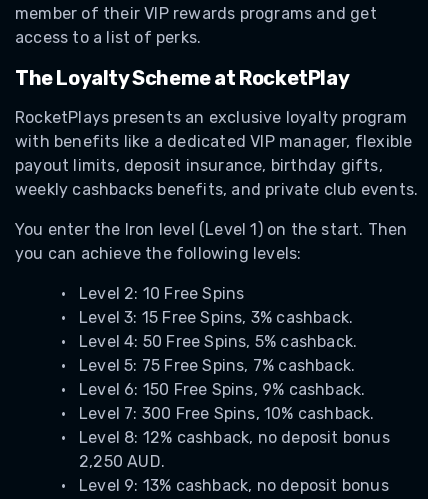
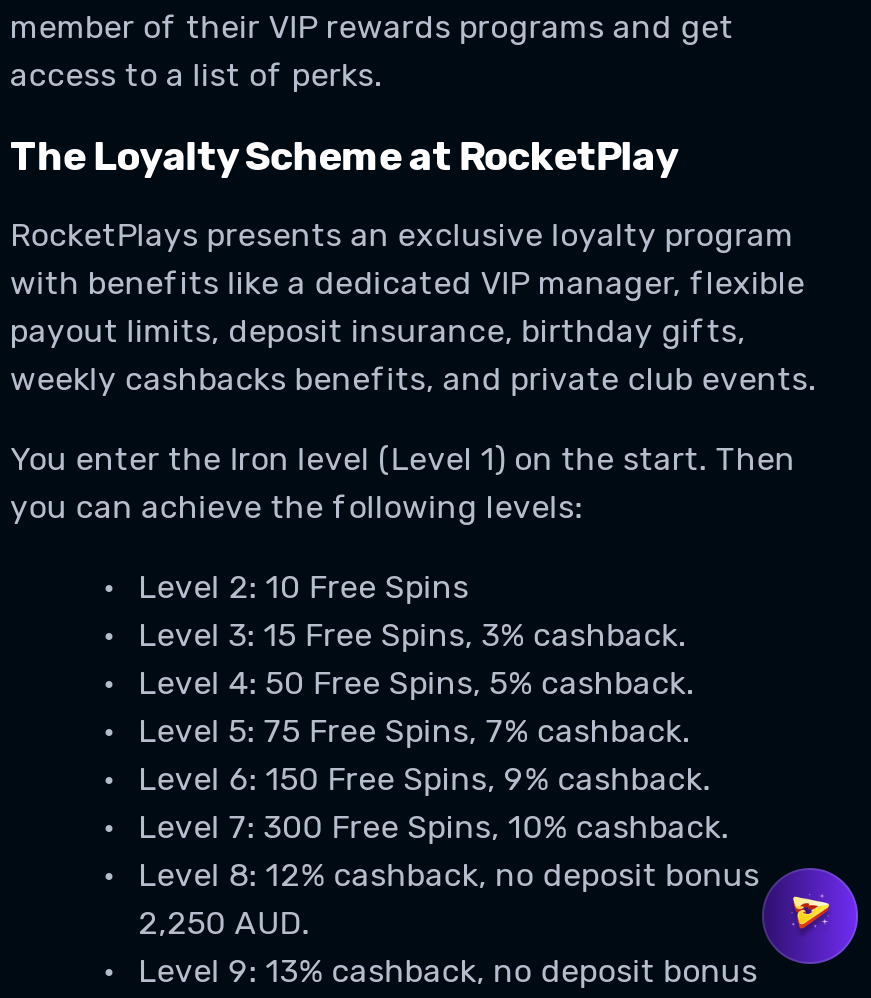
none -> [760,866,860,966] [image]

